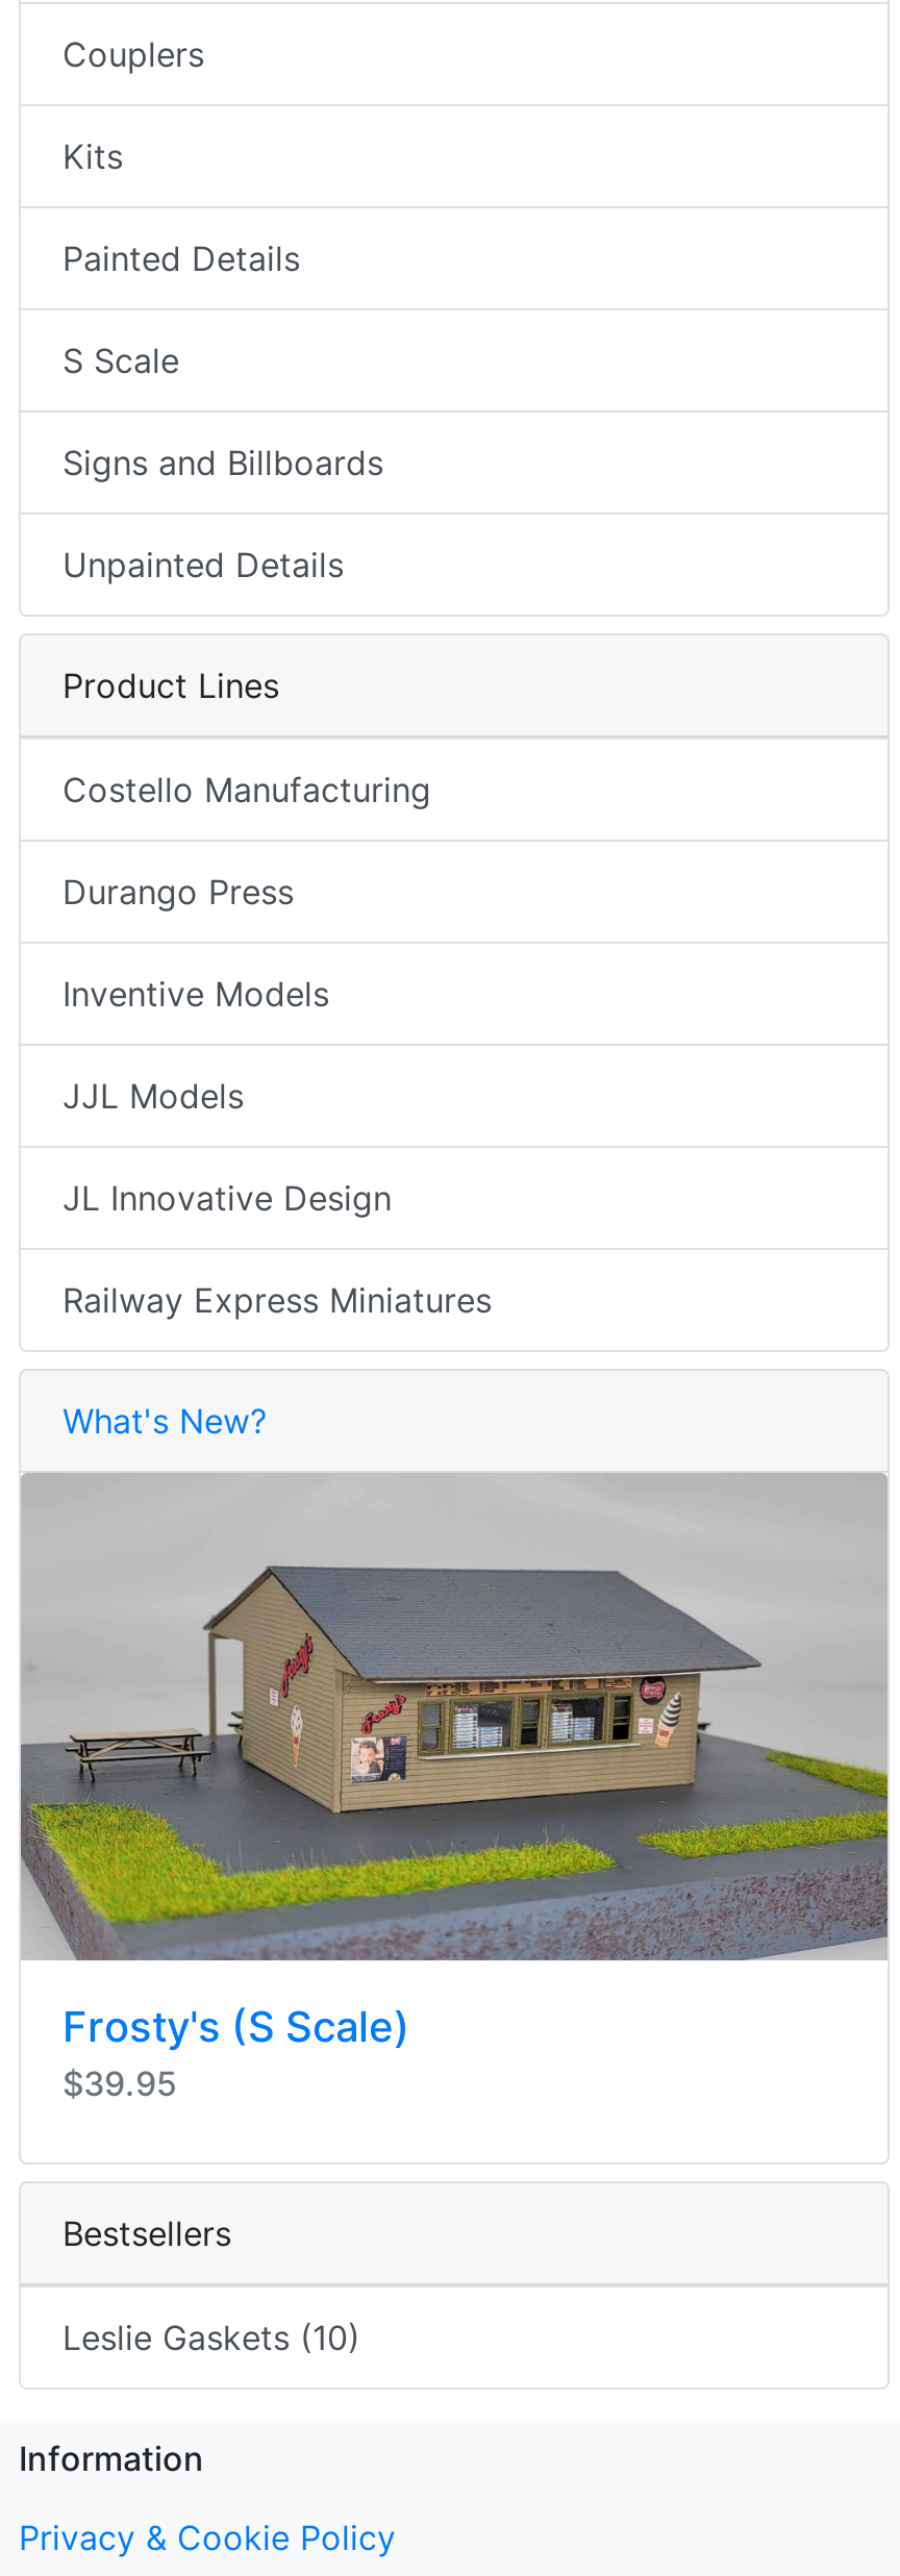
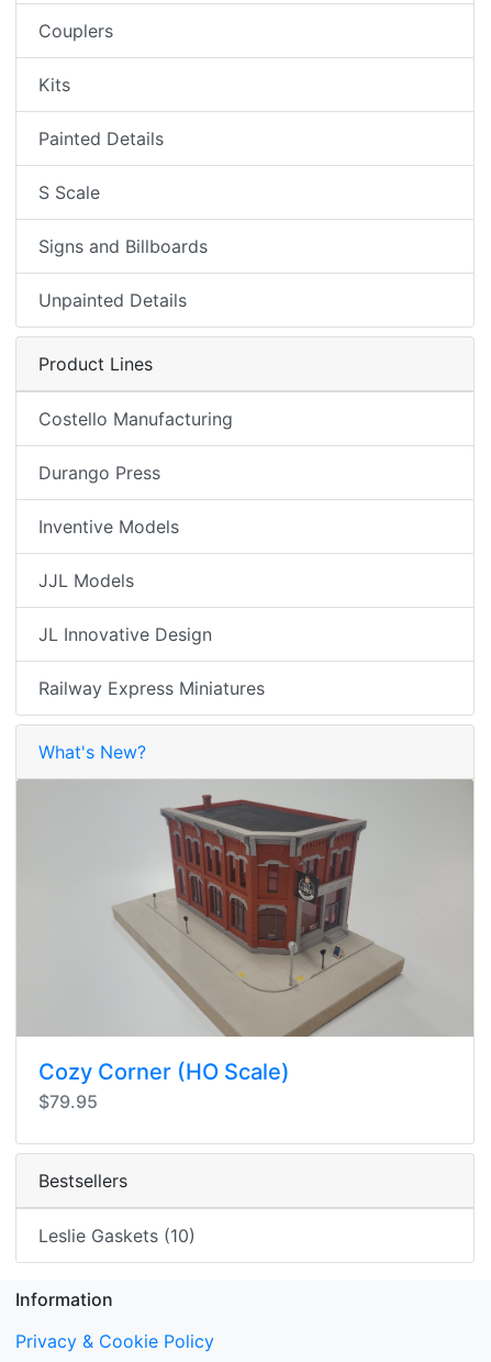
[21,1502,888,2105] [image] | Frosty's (S Scale) | $39.95 -> [18,794,472,1113] [image] | Cozy Corner (HO Scale) | $79.95

